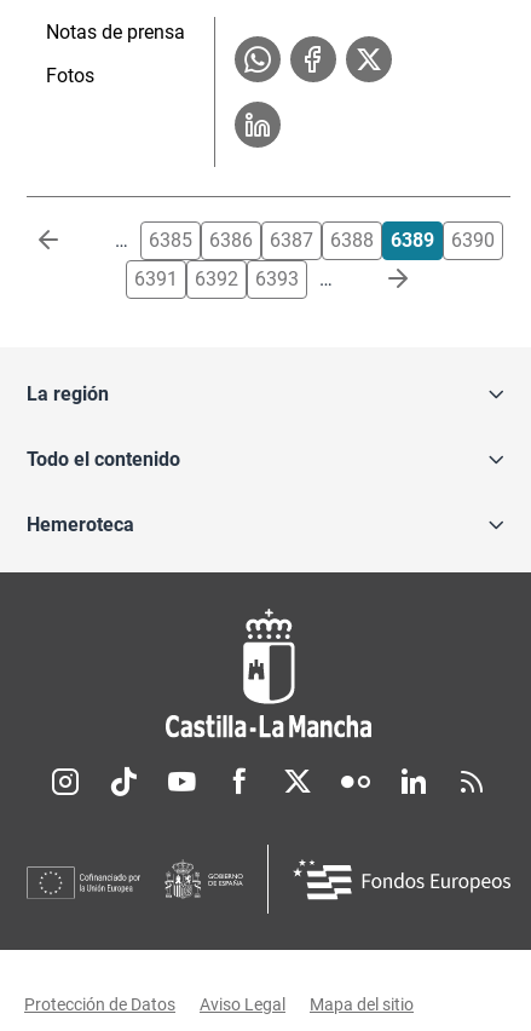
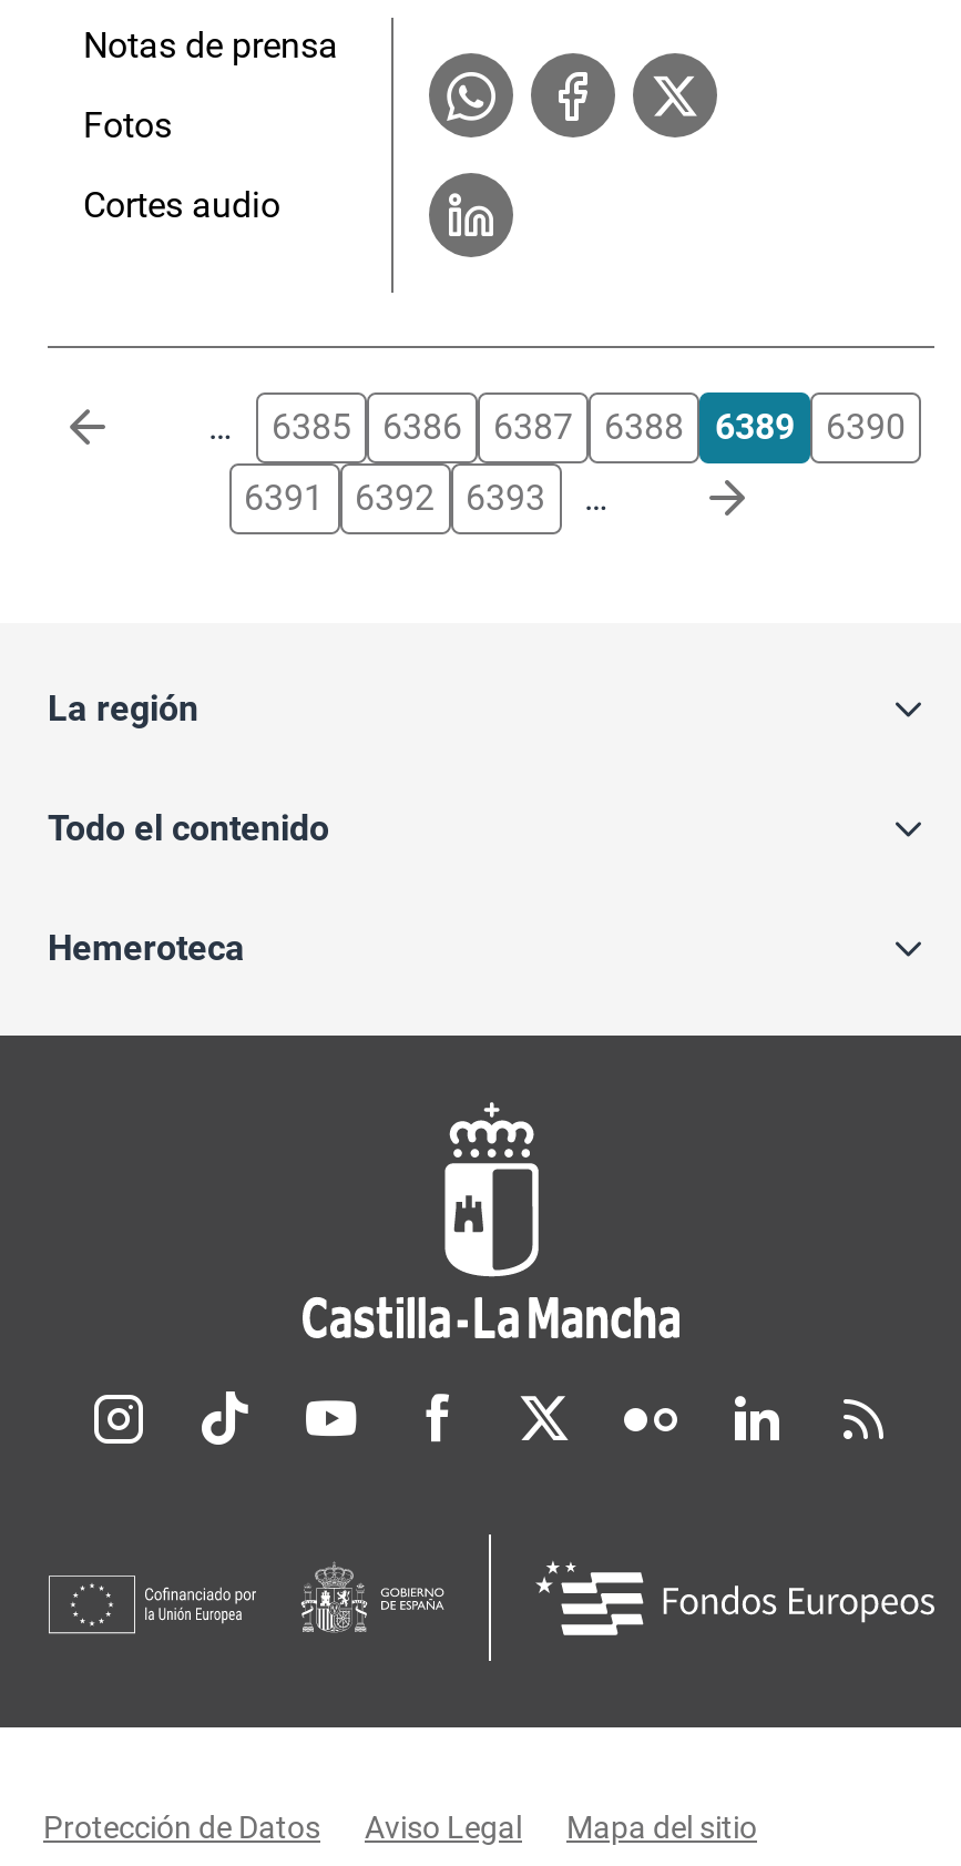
none -> [83,184,280,226] Cortes audio

